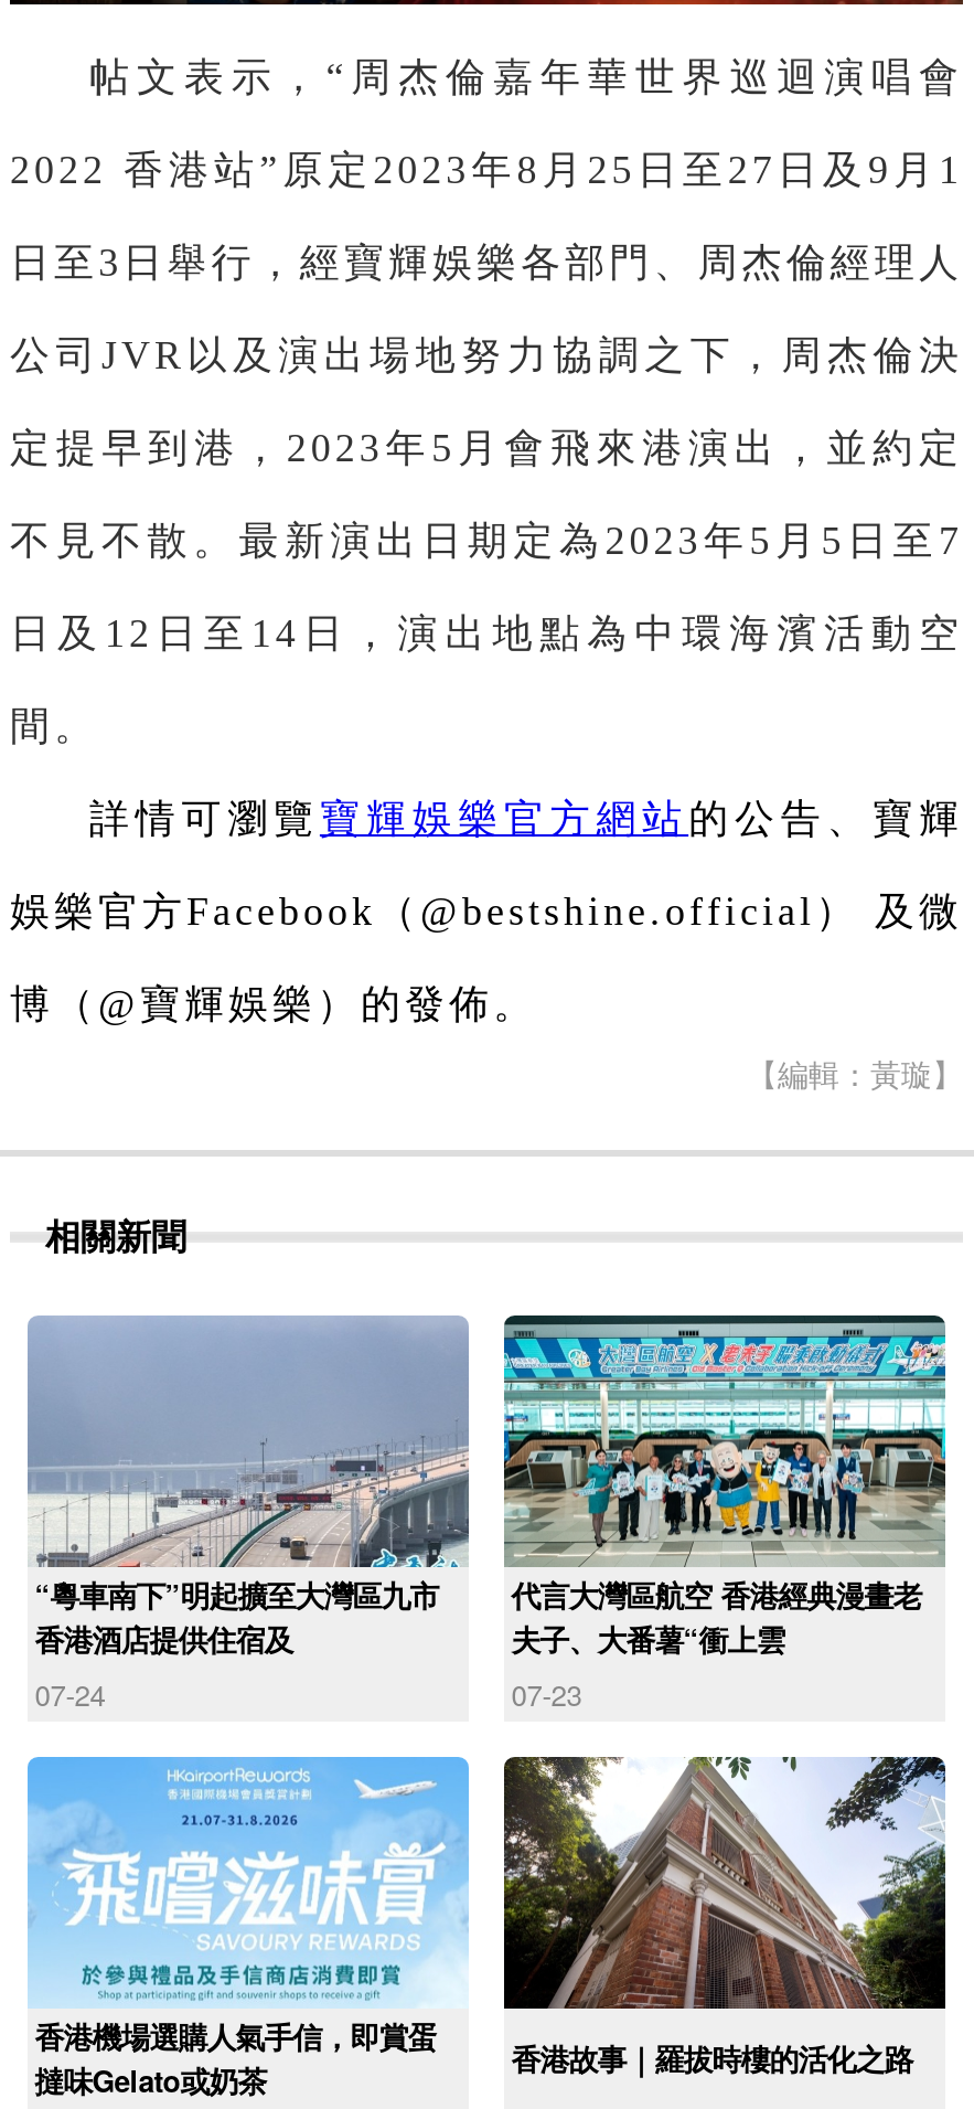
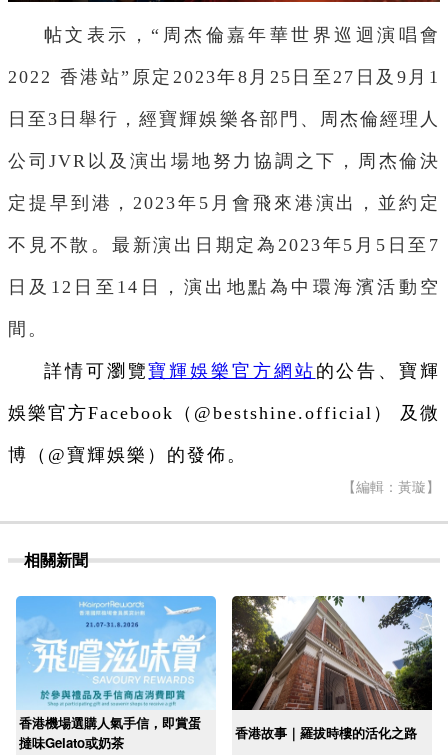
[28,1318,471,1715] [image] | “粵車南下”明起擴至大灣區九市 | 香港酒店提供住宿及 | 07-24 -> none
[502,1313,948,1715] [image] | 代言大灣區航空 香港經典漫畫老 | 夫子、大番薯“衝上雲 | 07-23 -> none

